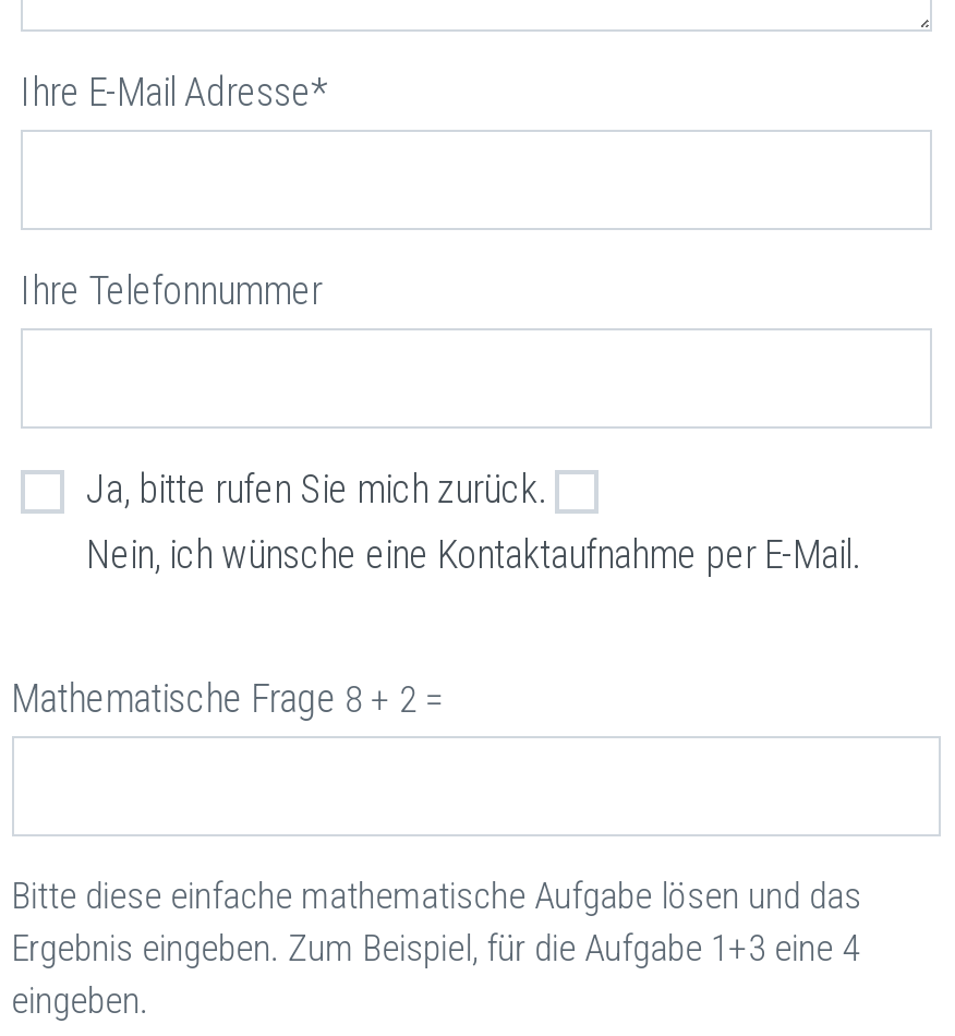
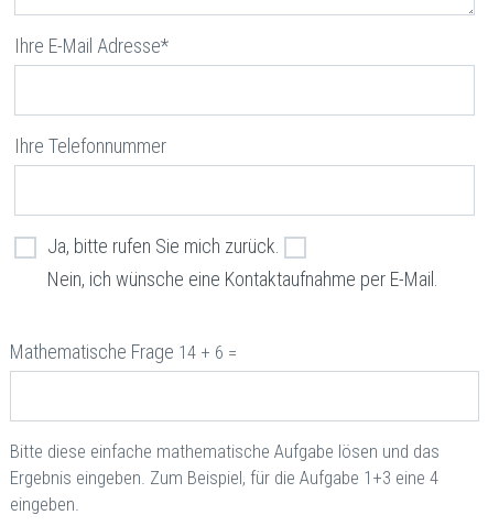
[11,675,443,721] Mathematische Frage 8 + 2 = -> [9,340,236,363] Mathematische Frage 14 + 6 =

